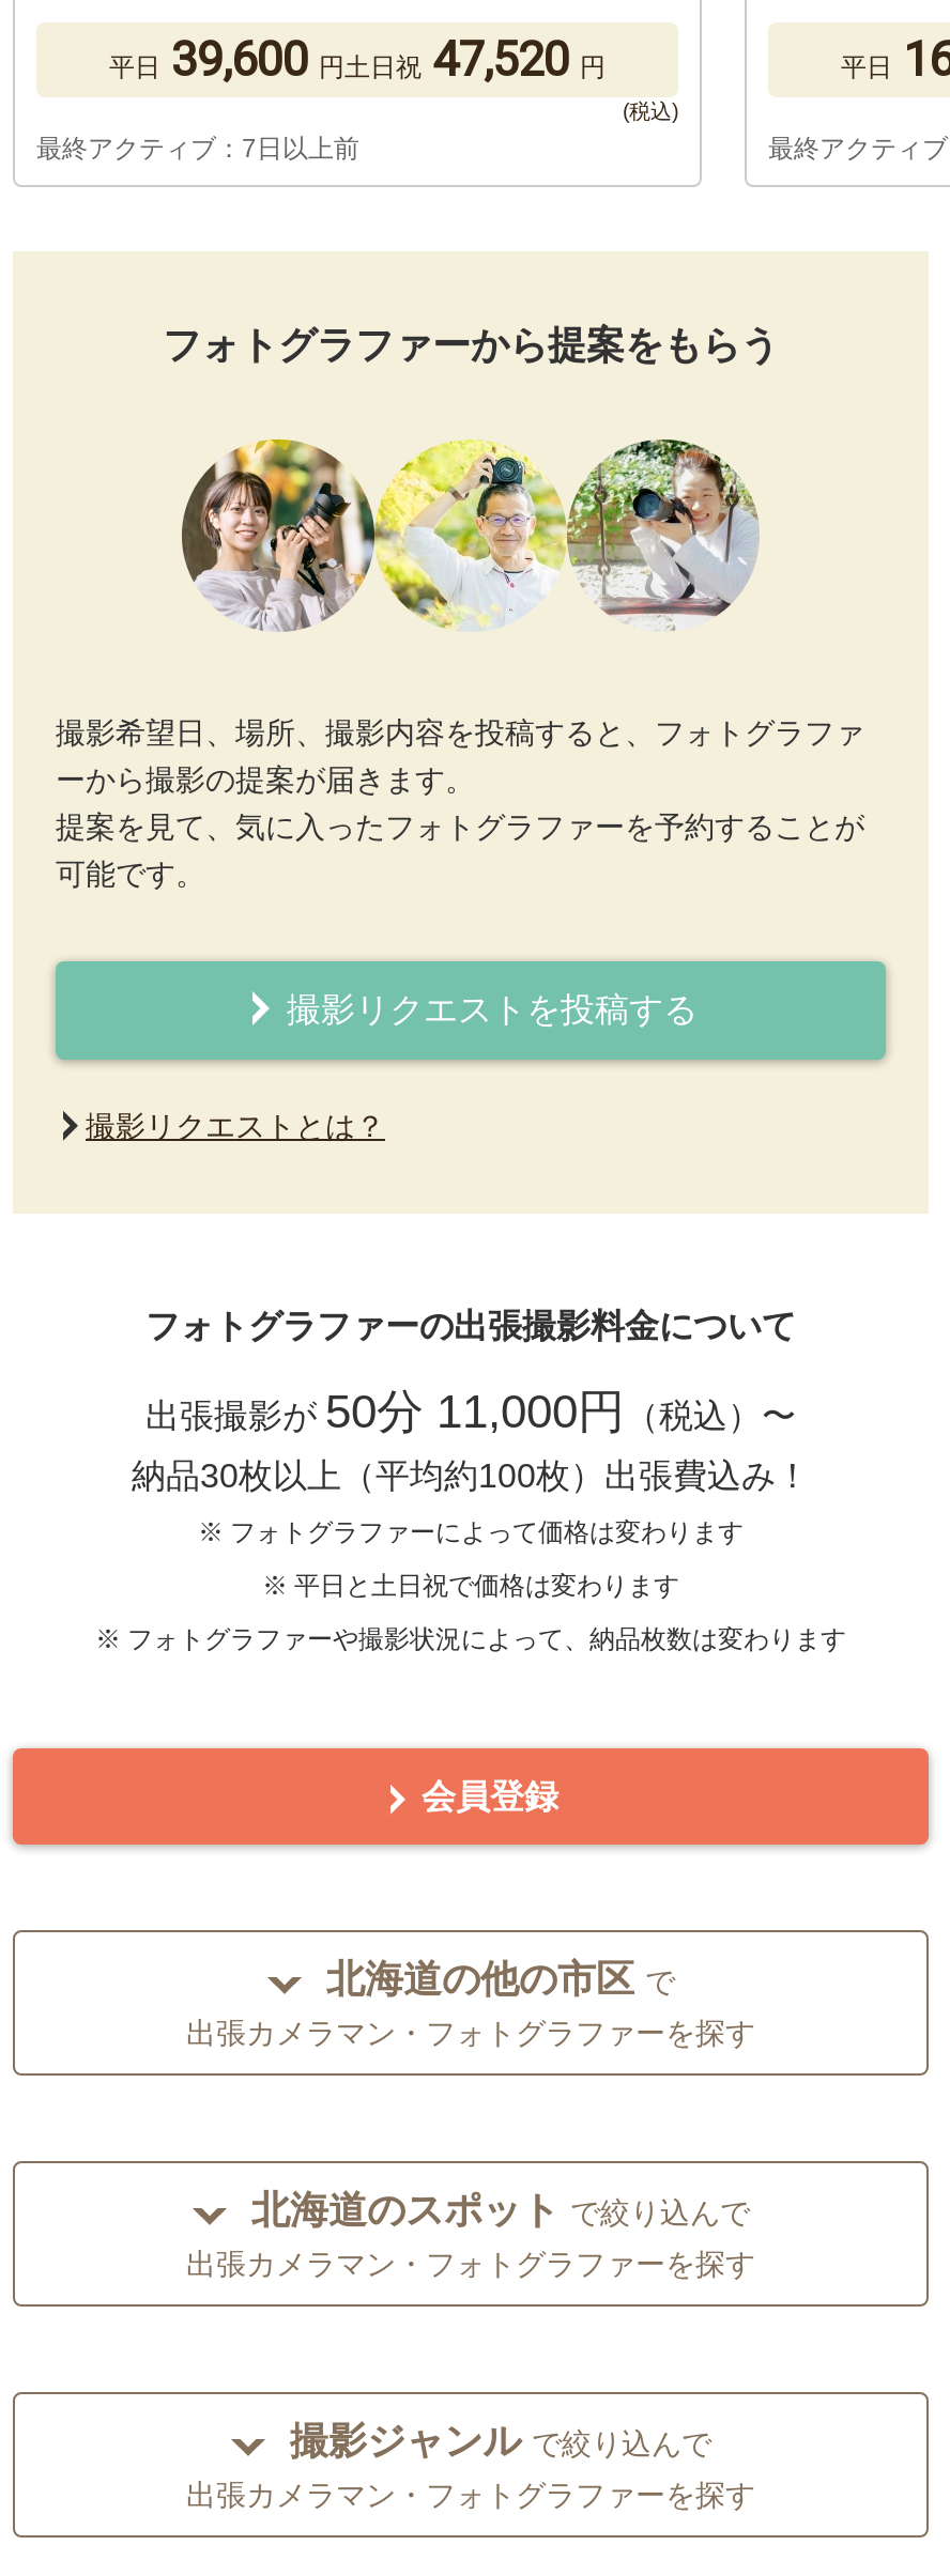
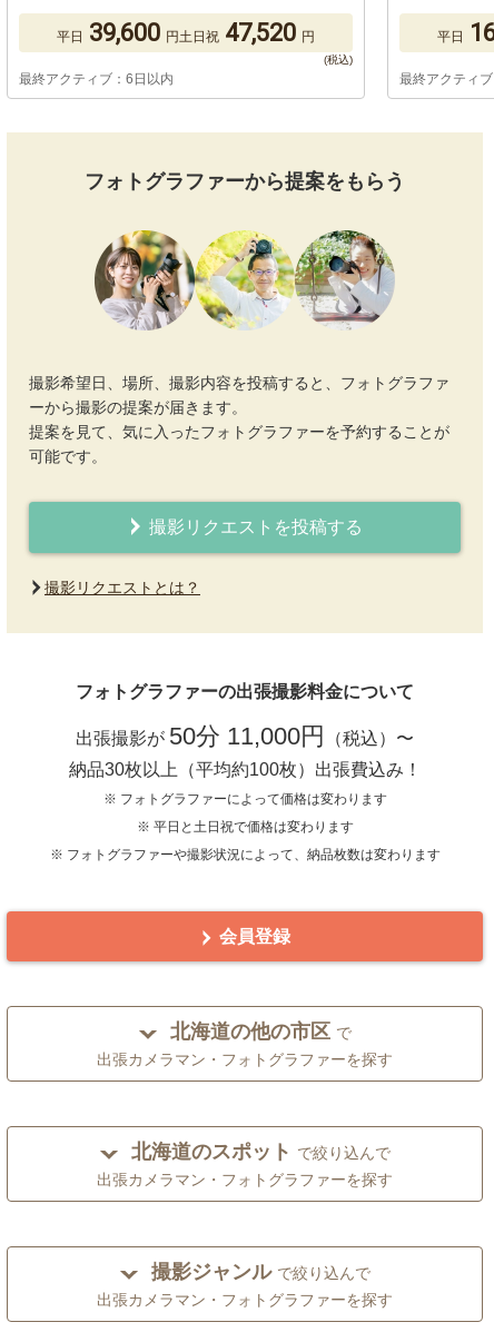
[36,134,359,164] 最終アクティブ：7日以上前 -> [19,72,174,87] 最終アクティブ：6日以内

